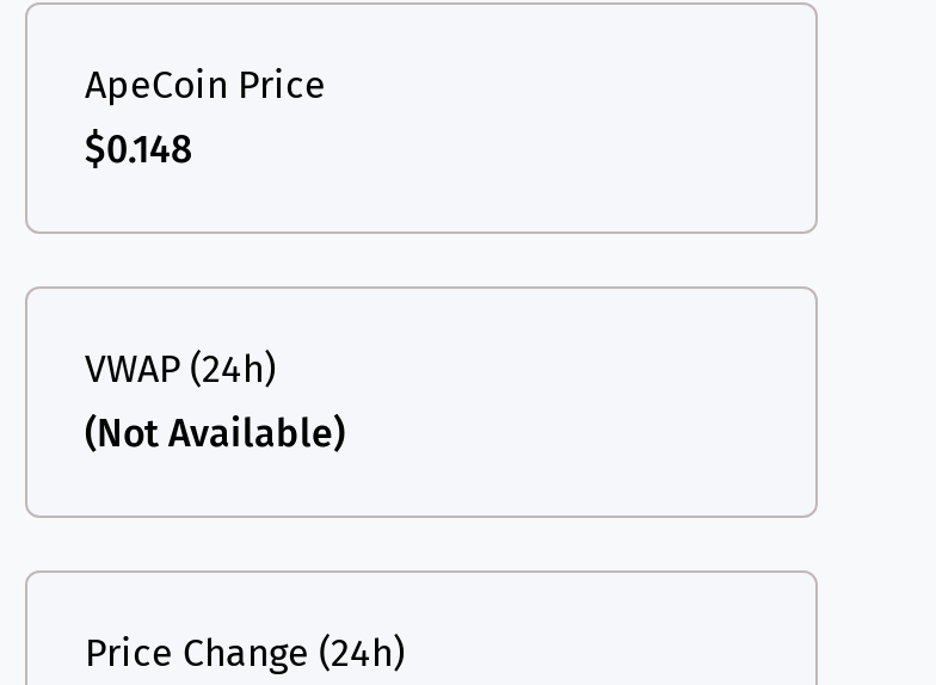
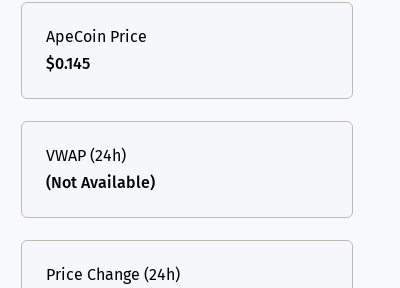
[85,126,192,171] $0.148 -> [46,54,90,73] $0.145

